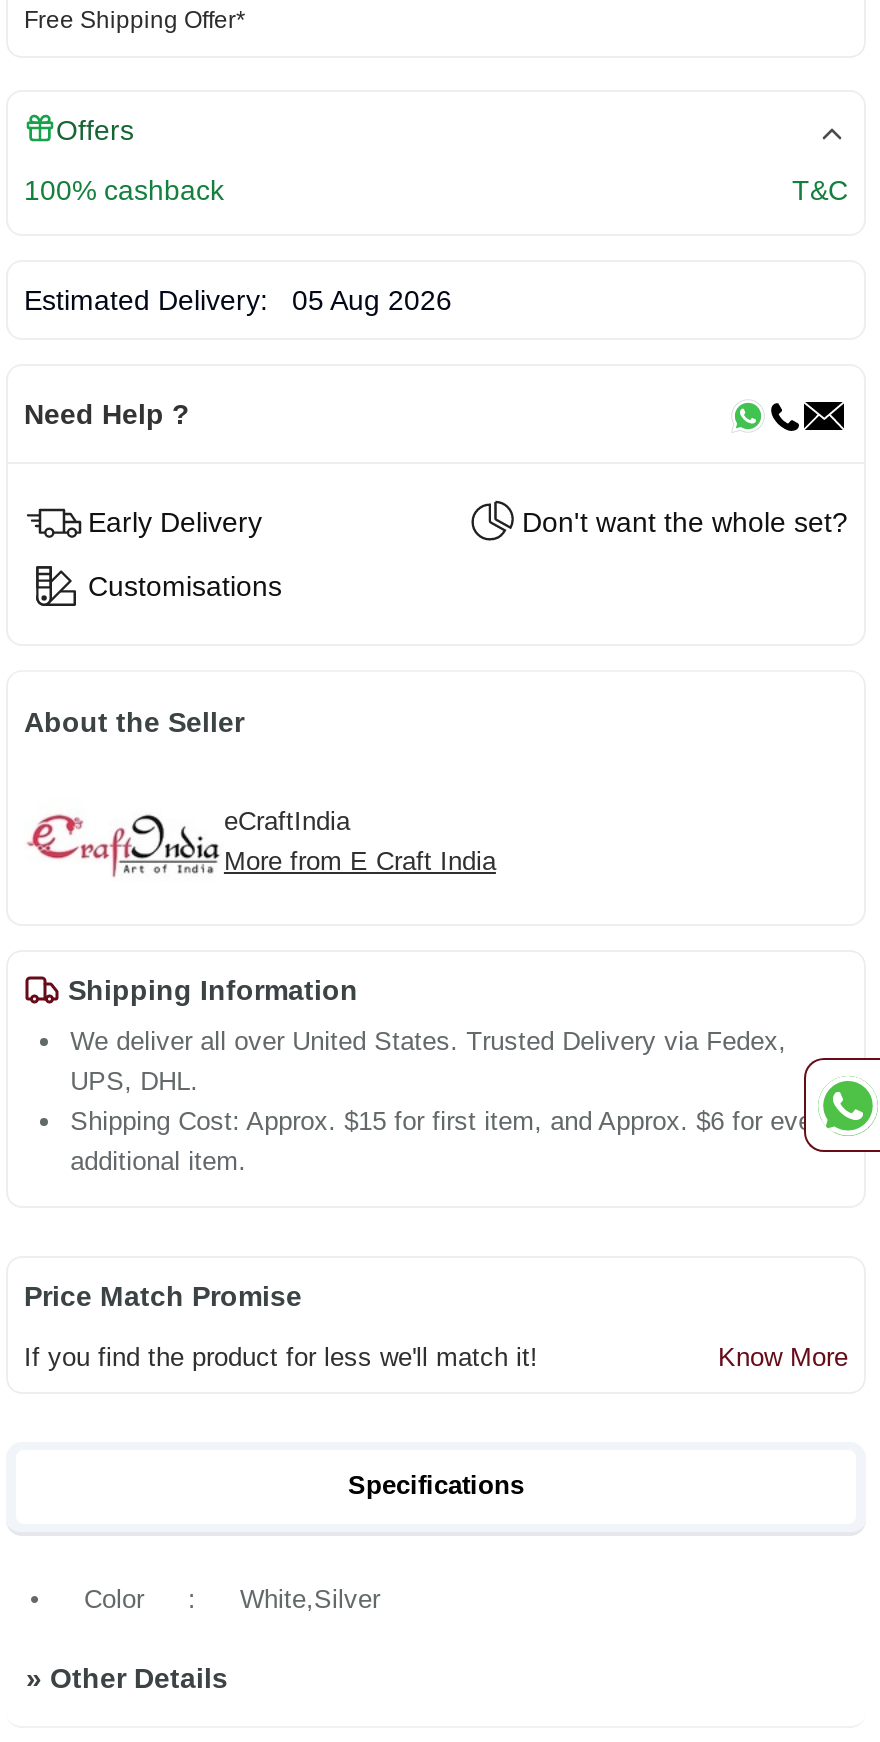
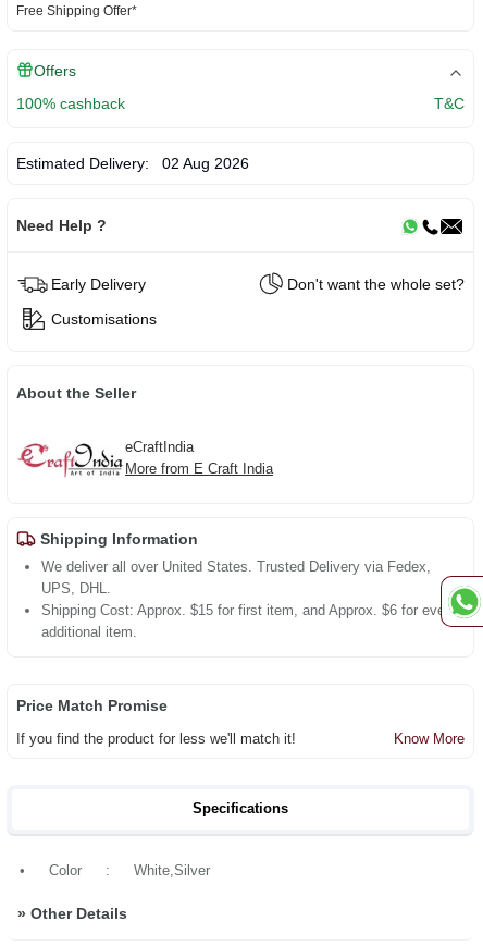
[24,285,452,317] Estimated Delivery: 05 Aug 2026 -> [16,155,249,172] Estimated Delivery: 02 Aug 2026

